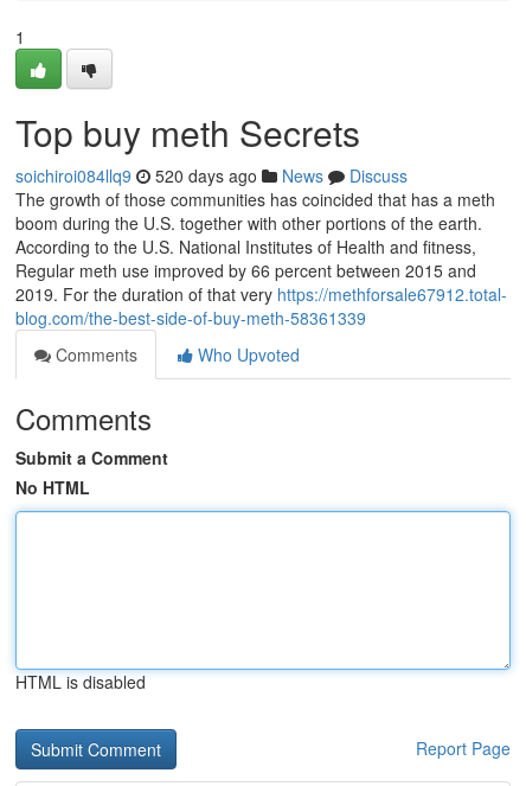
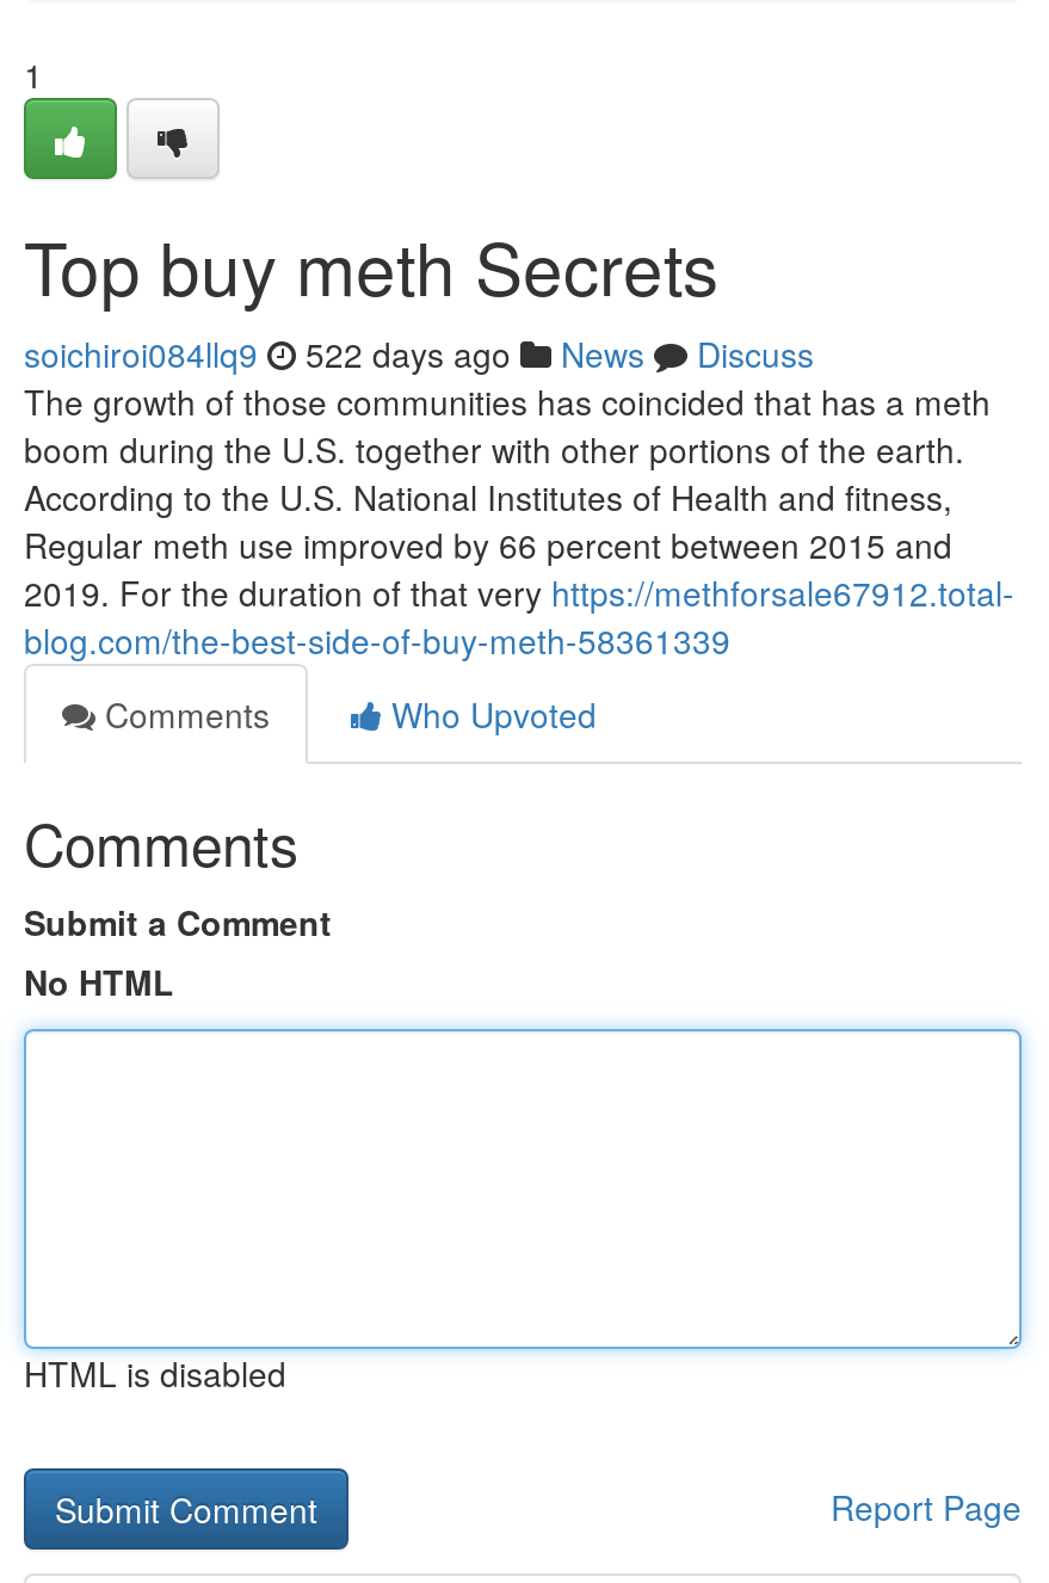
[15,164,408,187] soichiroi084llq9 520 days ago News Discuss -> [24,329,814,377] soichiroi084llq9 522 days ago News Discuss

